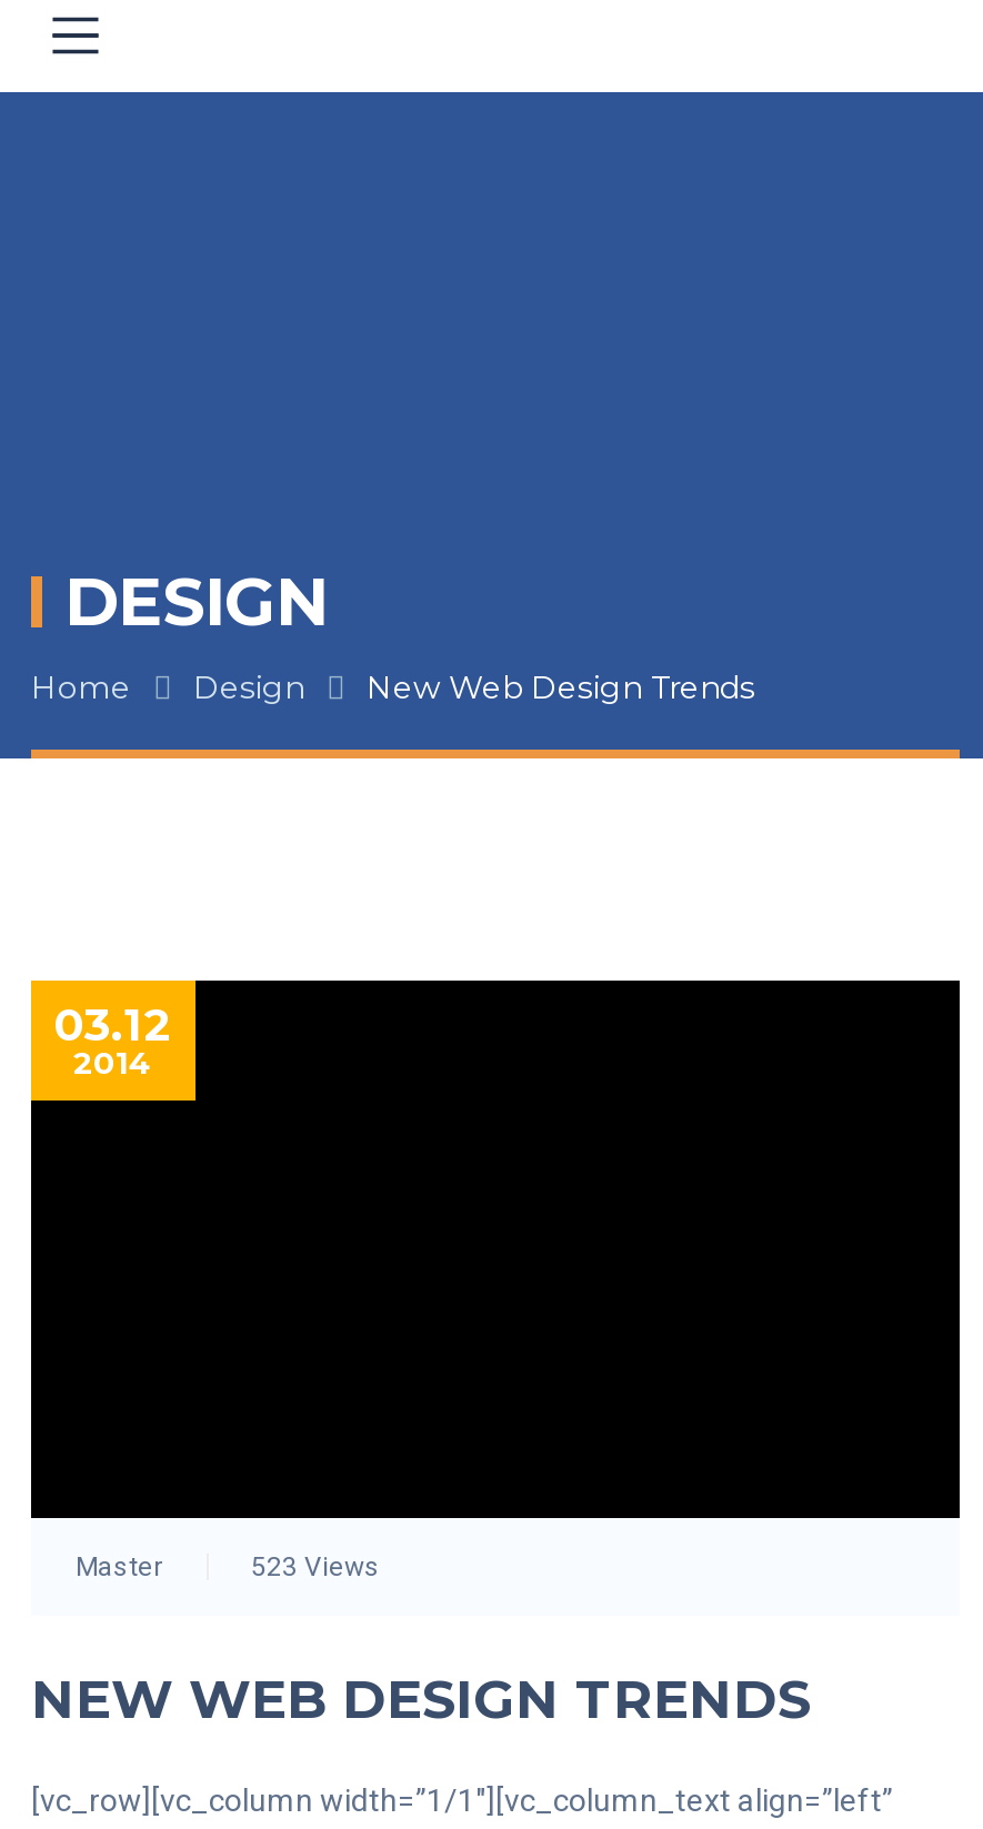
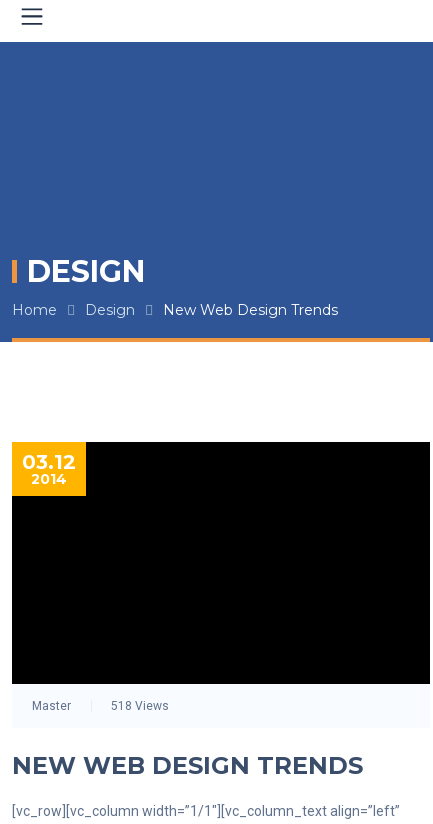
[251,1552,380,1583] 523 Views -> [111,699,169,713] 518 Views

